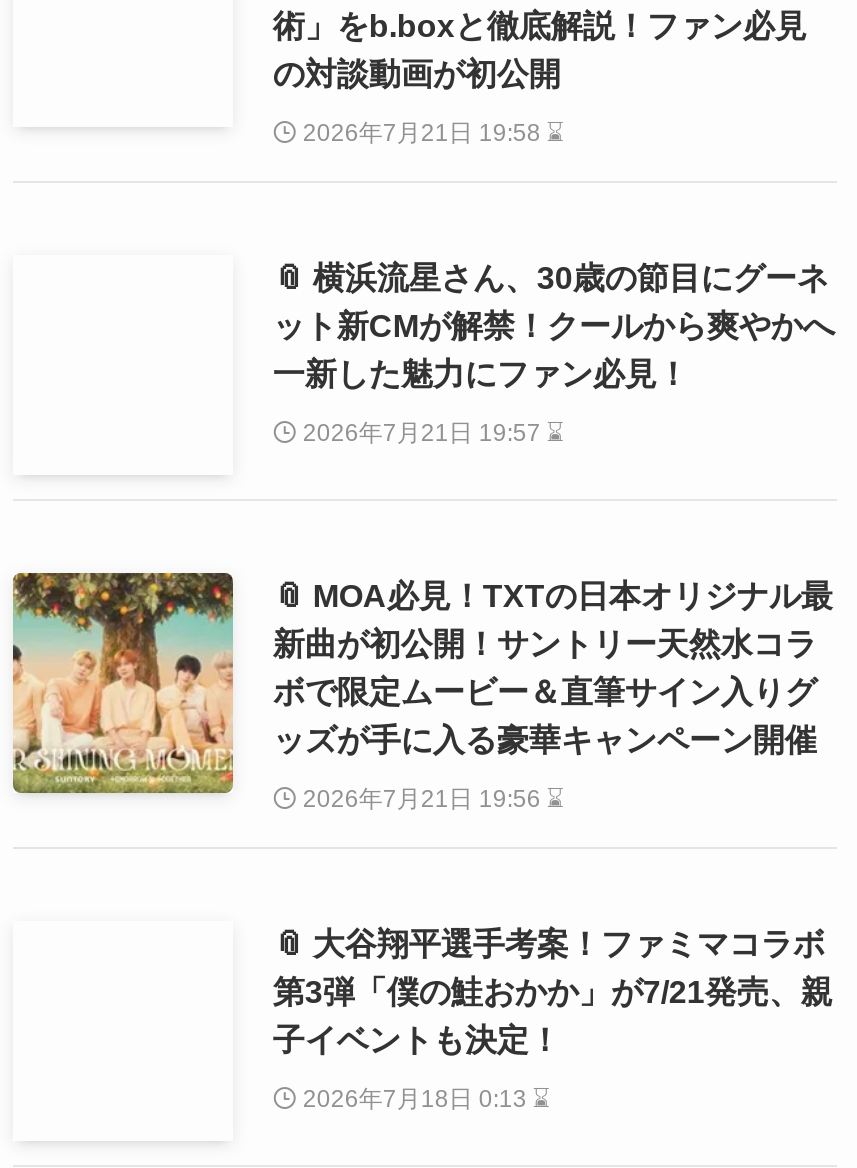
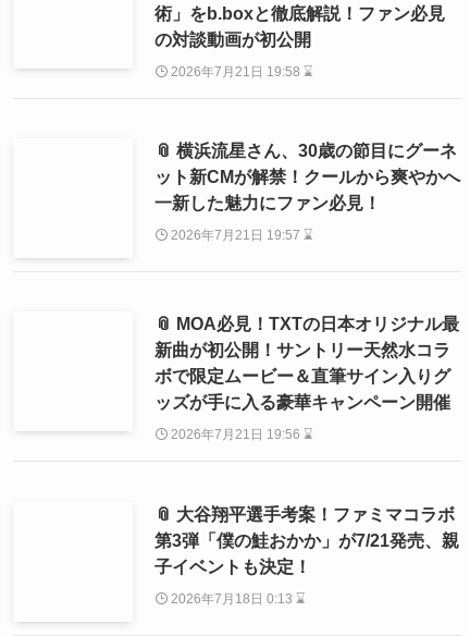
[11,570,235,796] [image] -> none

